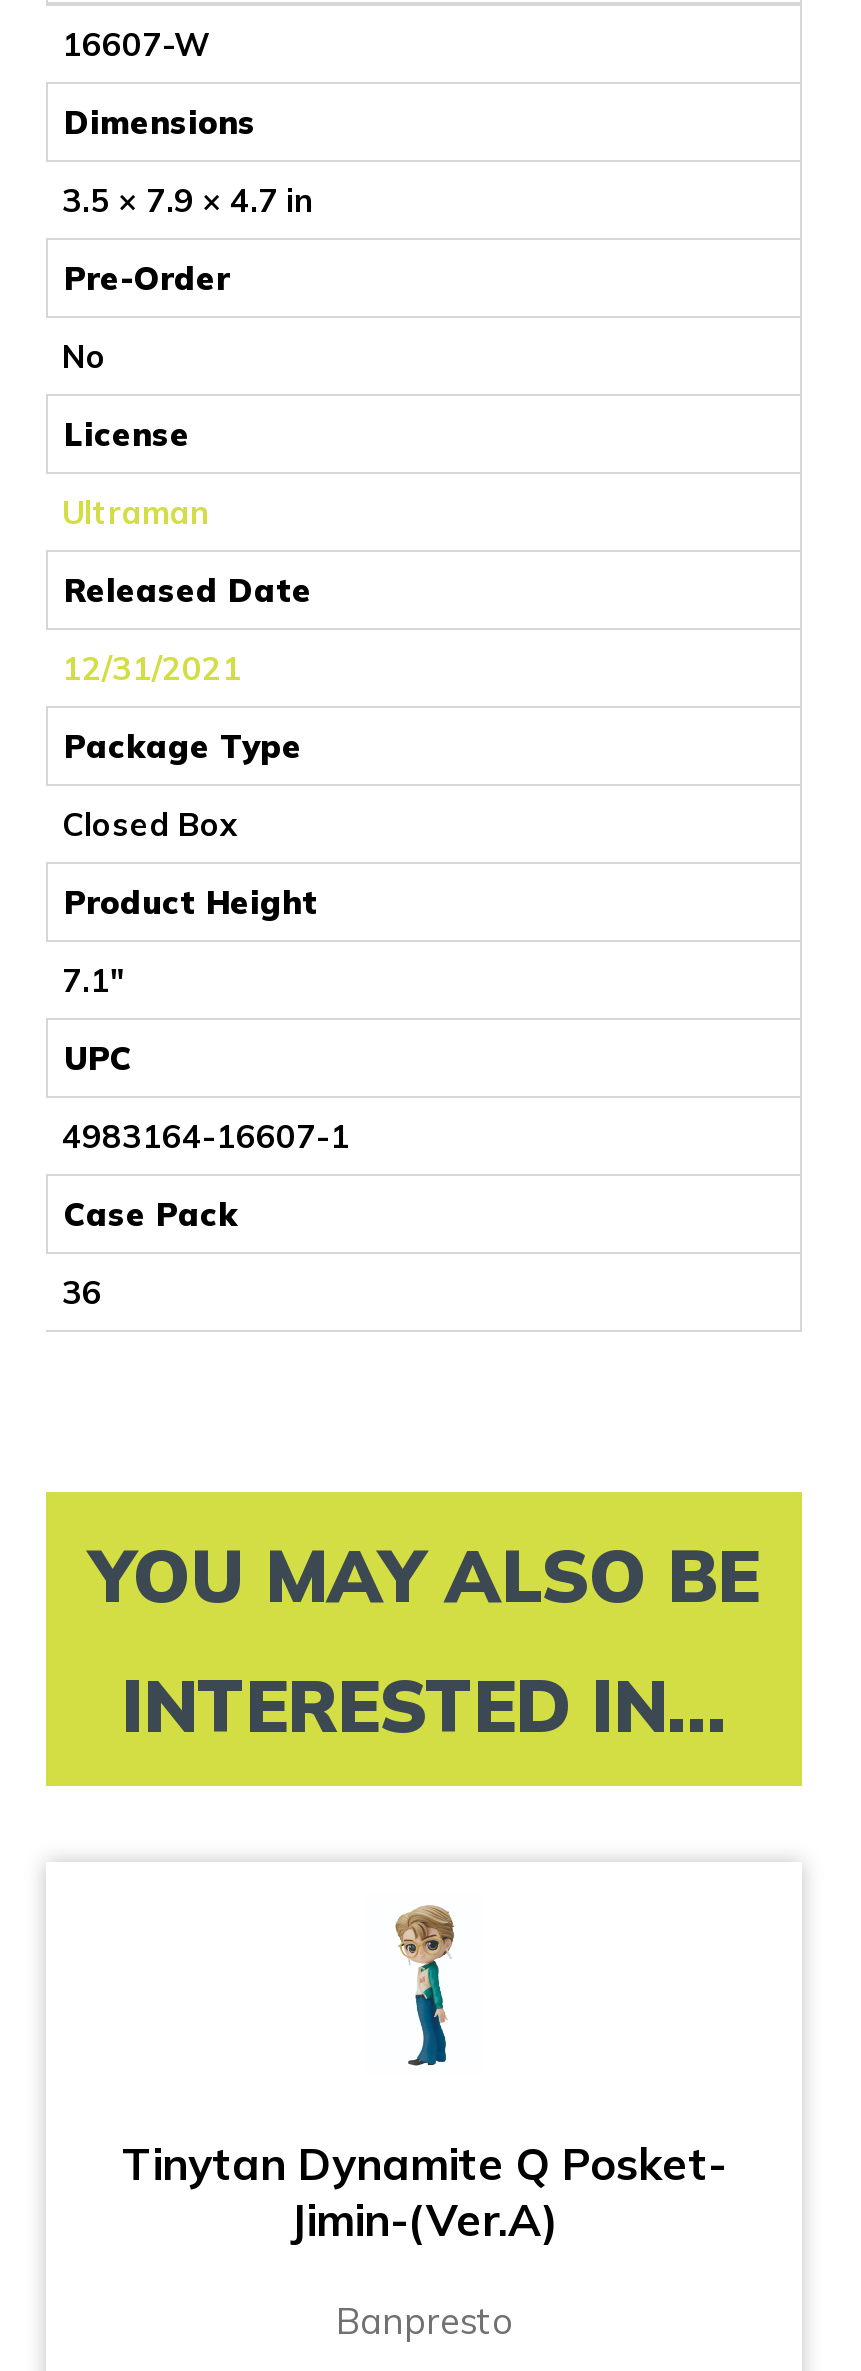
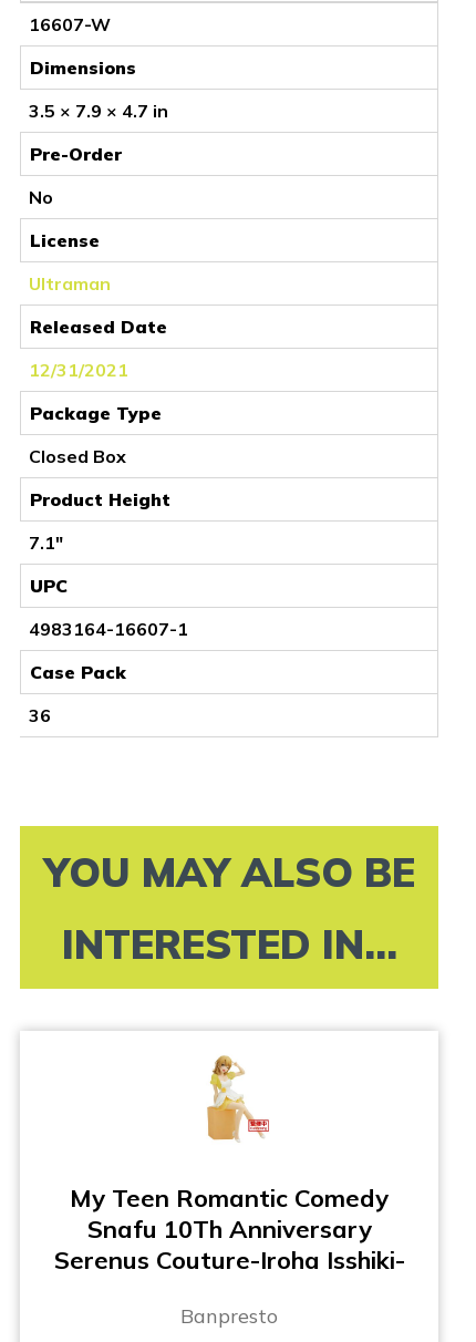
[122,1904,726,2247] [image] | Tinytan Dynamite Q Posket- | Jimin-(Ver.A) -> [54,1055,405,1275] [image] | My Teen Romantic Comedy | Snafu 10Th Anniversary | Serenus Couture-Iroha Isshiki-

